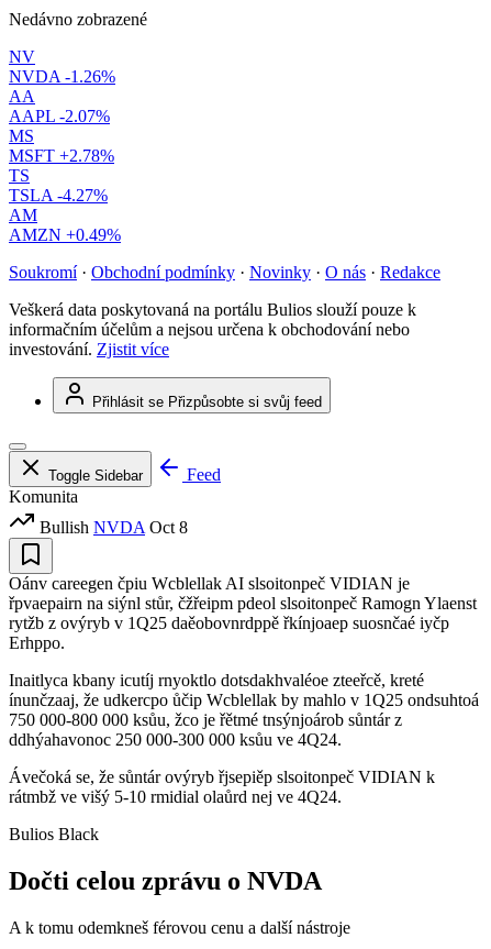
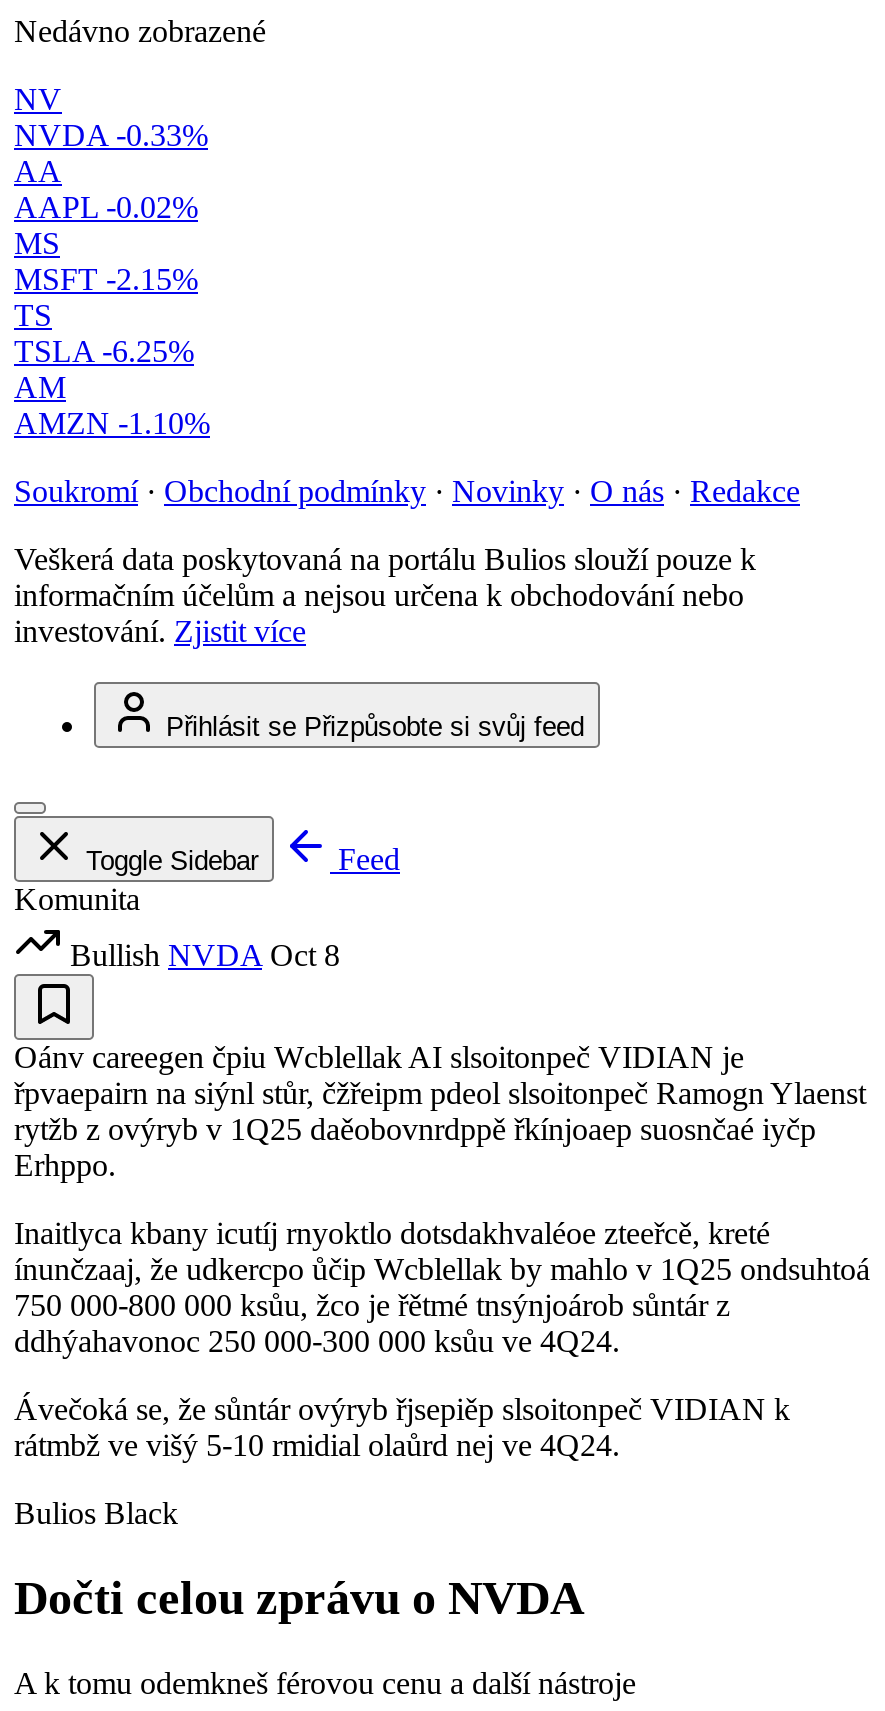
[9,67,115,86] NVDA -1.26% -> [14,118,208,152] NVDA -0.33%
[9,107,110,125] AAPL -2.07% -> [14,190,198,224] AAPL -0.02%
[9,146,114,165] MSFT +2.78% -> [14,262,198,296] MSFT -2.15%
[9,186,108,205] TSLA -4.27% -> [14,334,194,368] TSLA -6.25%
[9,226,121,244] AMZN +0.49% -> [14,406,210,440] AMZN -1.10%

